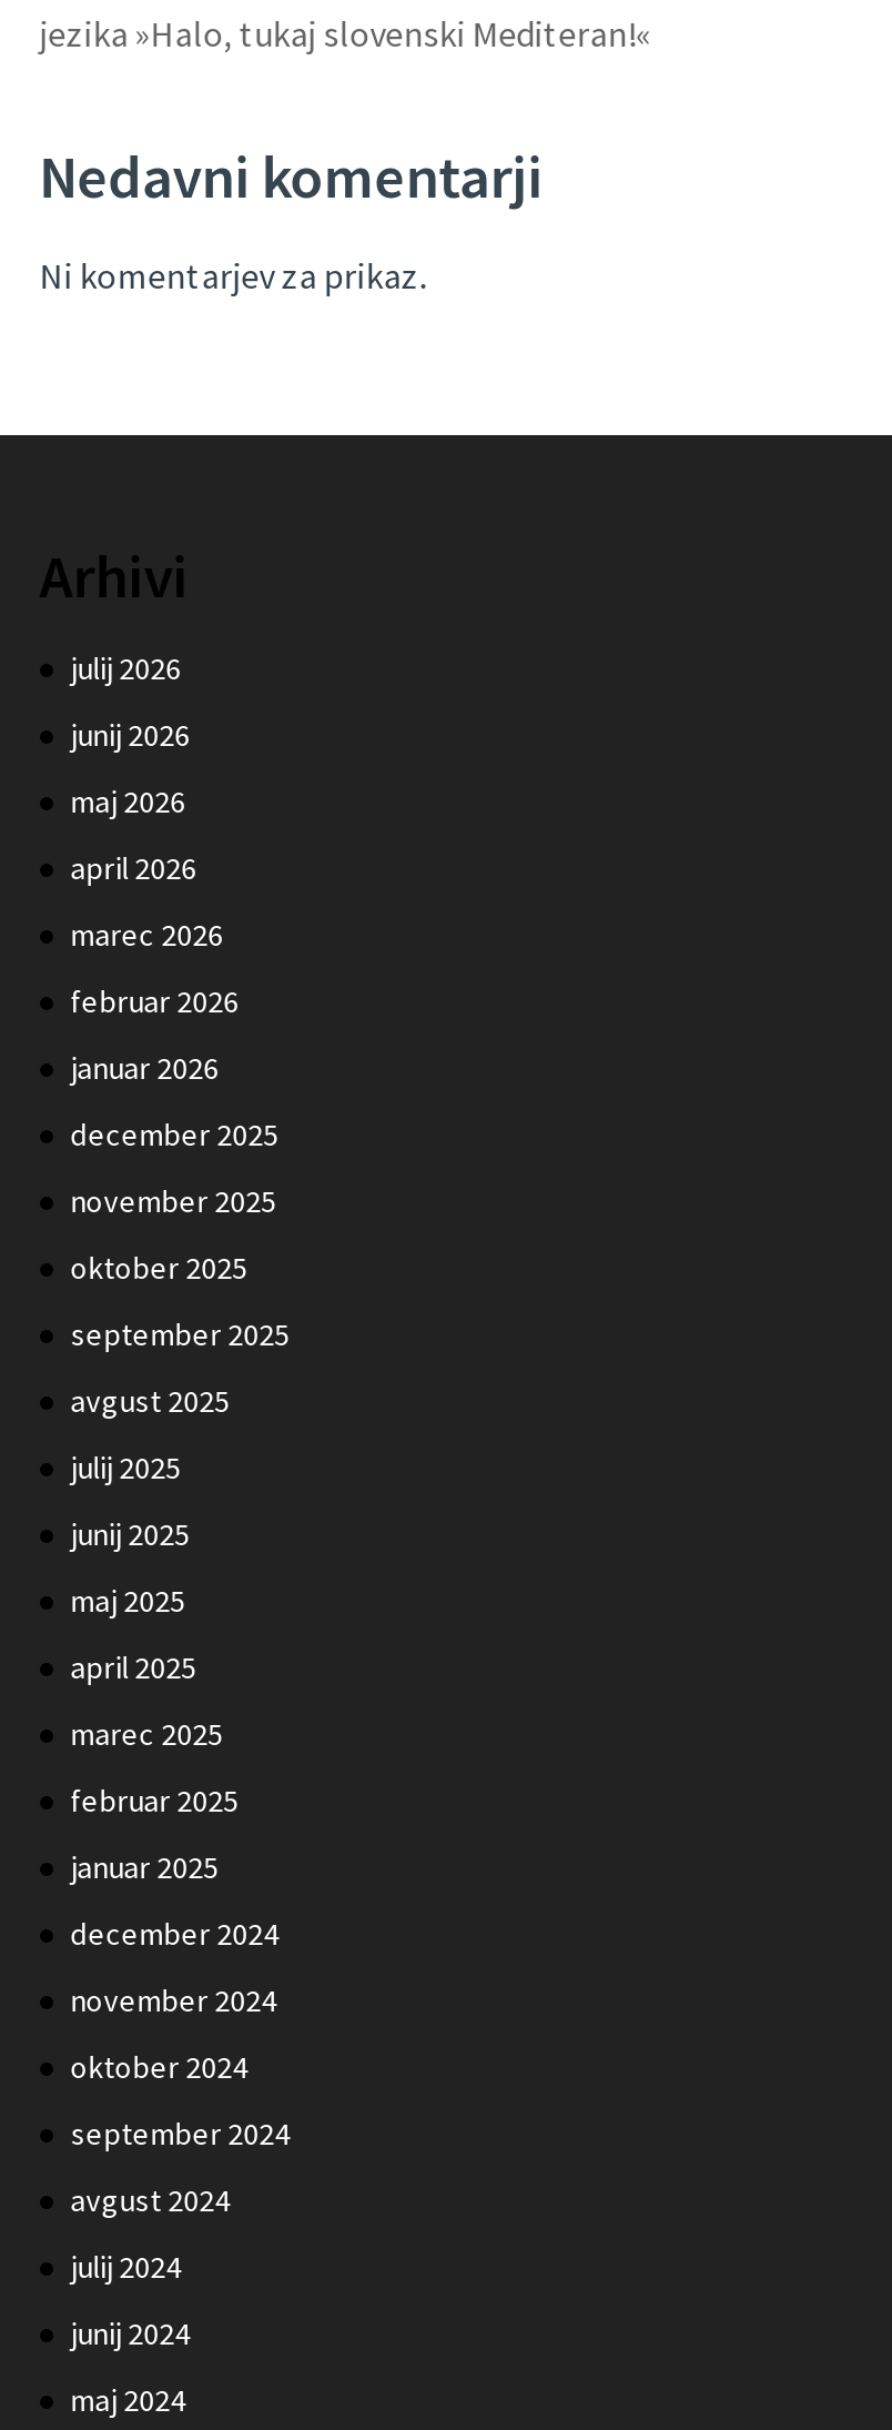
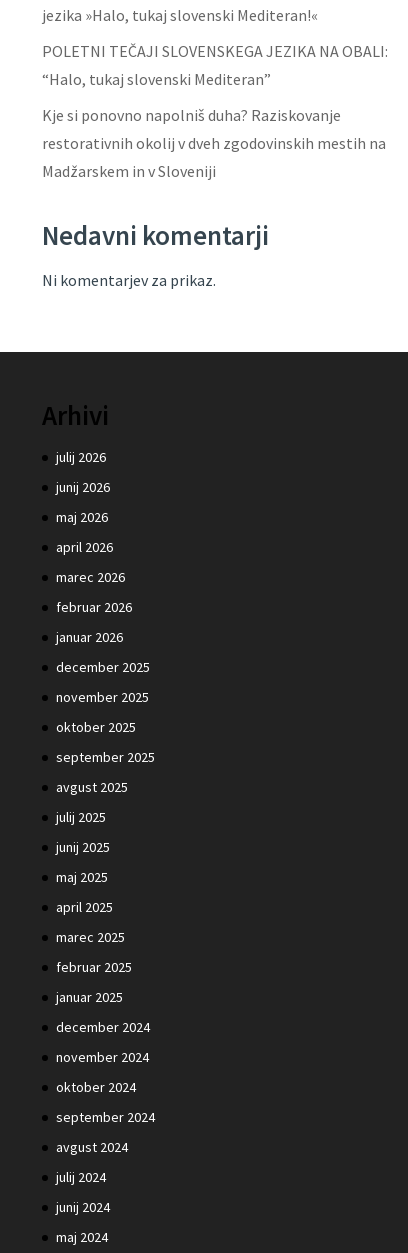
none -> [42,41,388,181] POLETNI TEČAJI SLOVENSKEGA JEZIKA NA OBALI: | “Halo, tukaj slovenski Mediteran” | Kje si ponovno napolniš duha? Raziskovanje | restorativnih okolij v dveh zgodovinskih mestih na | Madžarskem in v Sloveniji

